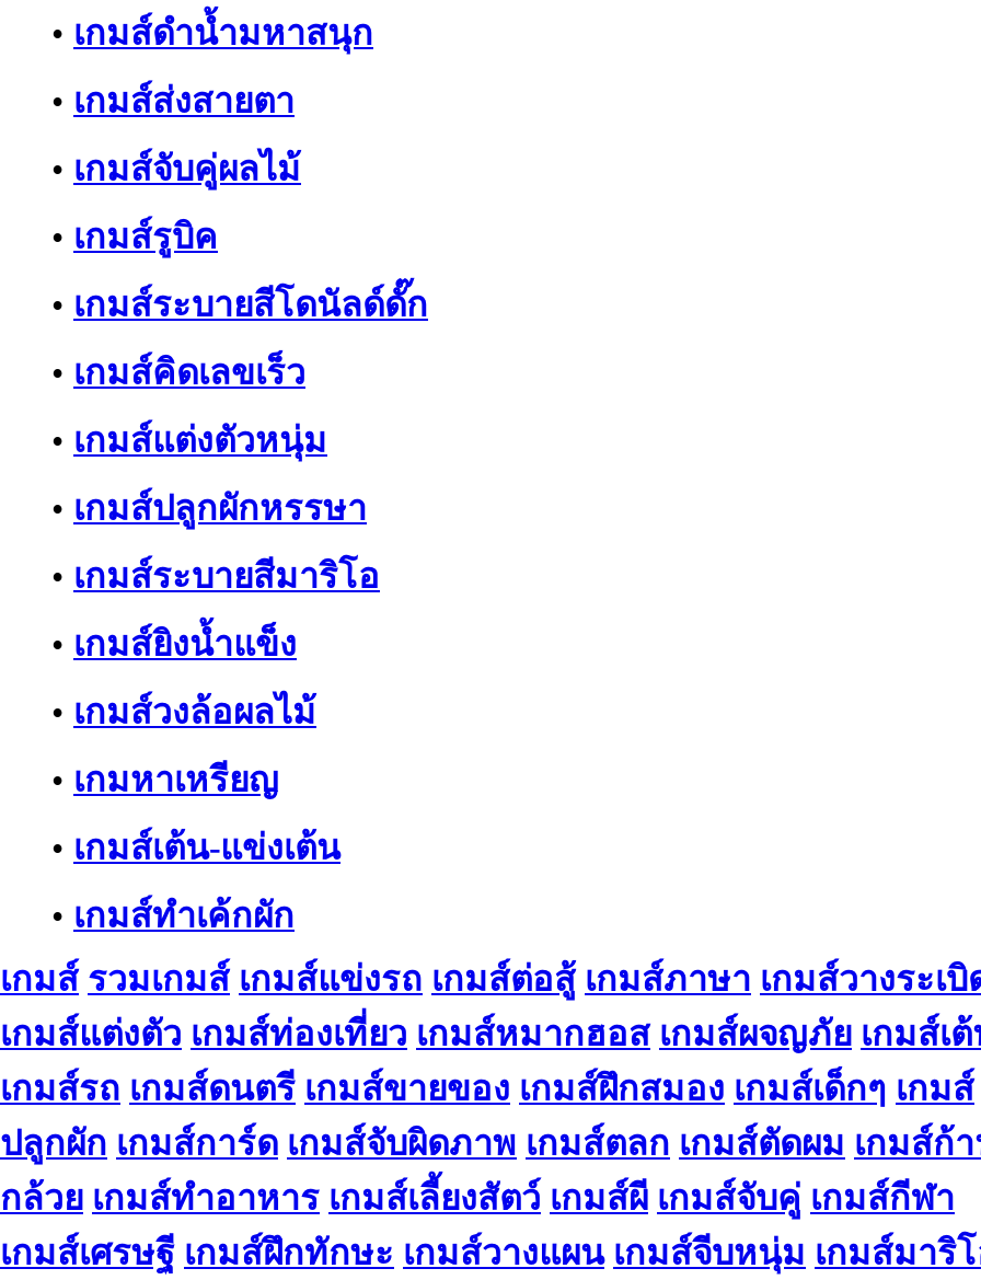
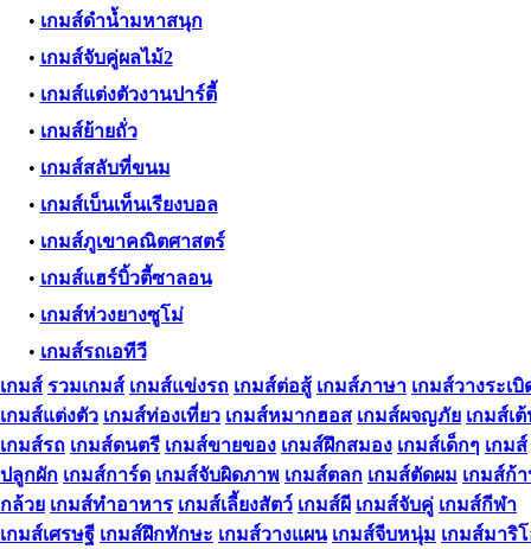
[34,82,428,934] •เกมส์ส่งสายตา | •เกมส์จับคู่ผลไม้ | •เกมส์รูบิค | •เกมส์ระบายสีโดนัลด์ดั๊ก | •เกมส์คิดเลขเร็ว | •เกมส์แต่งตัวหนุ่ม | •เกมส์ปลูกผักหรรษา | •เกมส์ระบายสีมาริโอ | •เกมส์ยิงน้ำแข็ง | •เกมส์วงล้อผลไม้ | •เกมหาเหรียญ | •เกมส์เต้น-แข่งเต้น | •เกมส์ทำเค้กผัก -> [18,47,225,362] •เกมส์จับคู่ผลไม้2 | •เกมส์แต่งตัวงานปาร์ตี้ | •เกมส์ย้ายถั่ว | •เกมส์สลับที่ขนม | •เกมส์เบ็นเท็นเรียงบอล | •เกมส์ภูเขาคณิตศาสตร์ | •เกมส์แฮร์บิ้วตี้ซาลอน | •เกมส์ห่วงยางซูโม่ | •เกมส์รถเอทีวี

